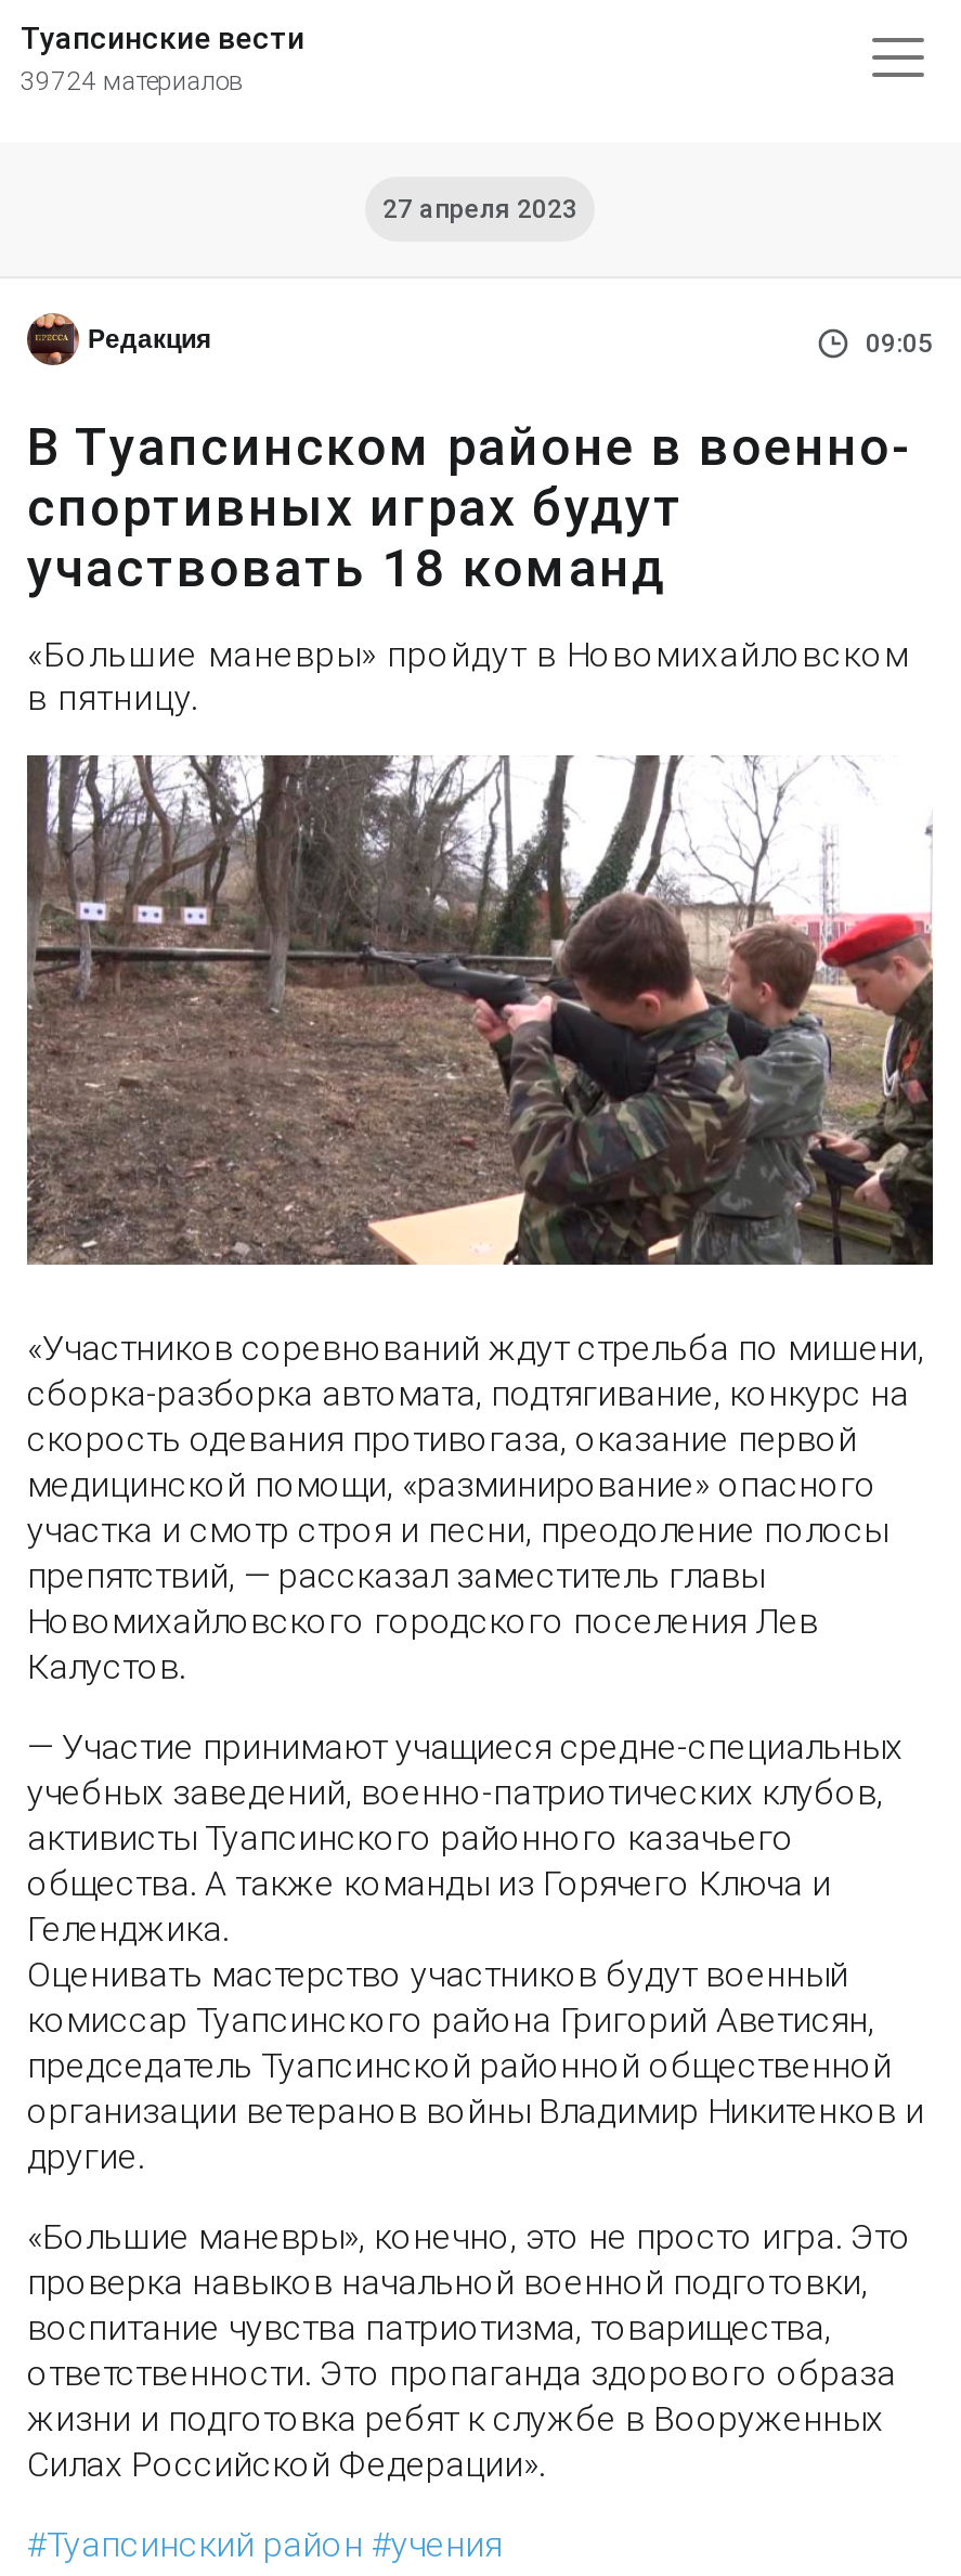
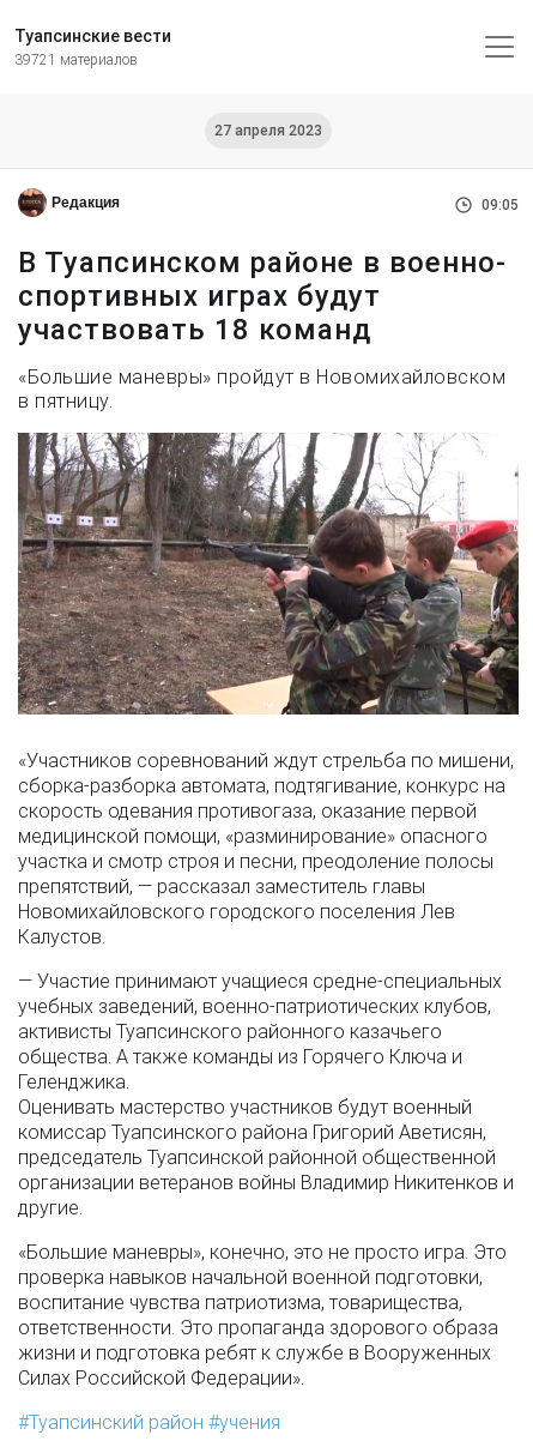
[21,66,244,96] 39724 материалов -> [14,52,138,68] 39721 материалов

